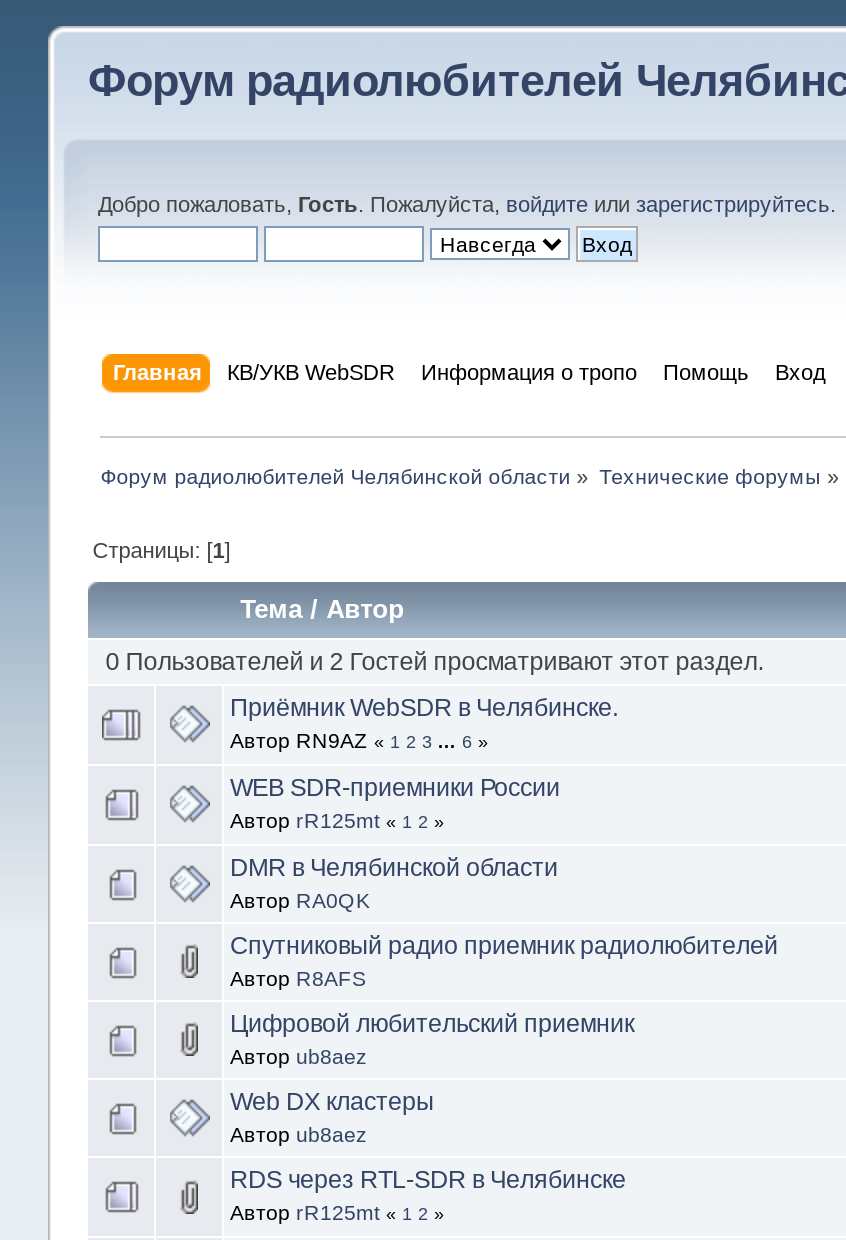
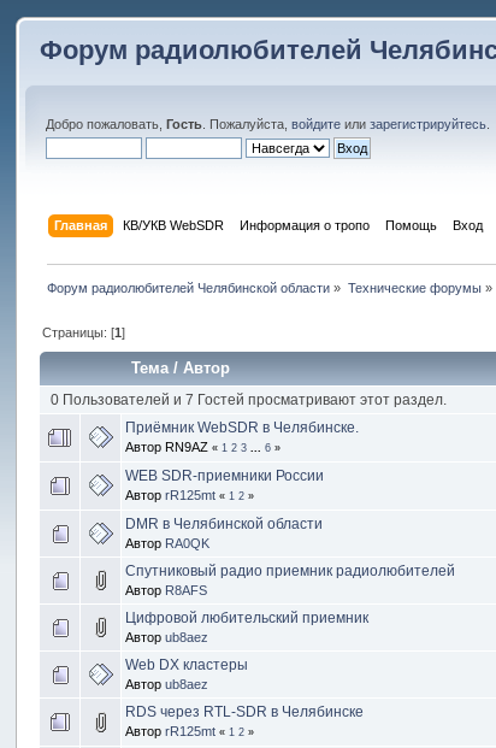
[105,647,763,675] 0 Пользователей и 2 Гостей просматривают этот раздел. -> [50,391,446,408] 0 Пользователей и 7 Гостей просматривают этот раздел.

